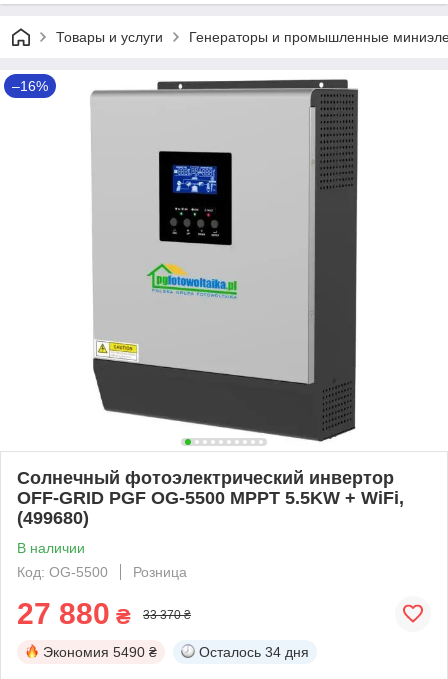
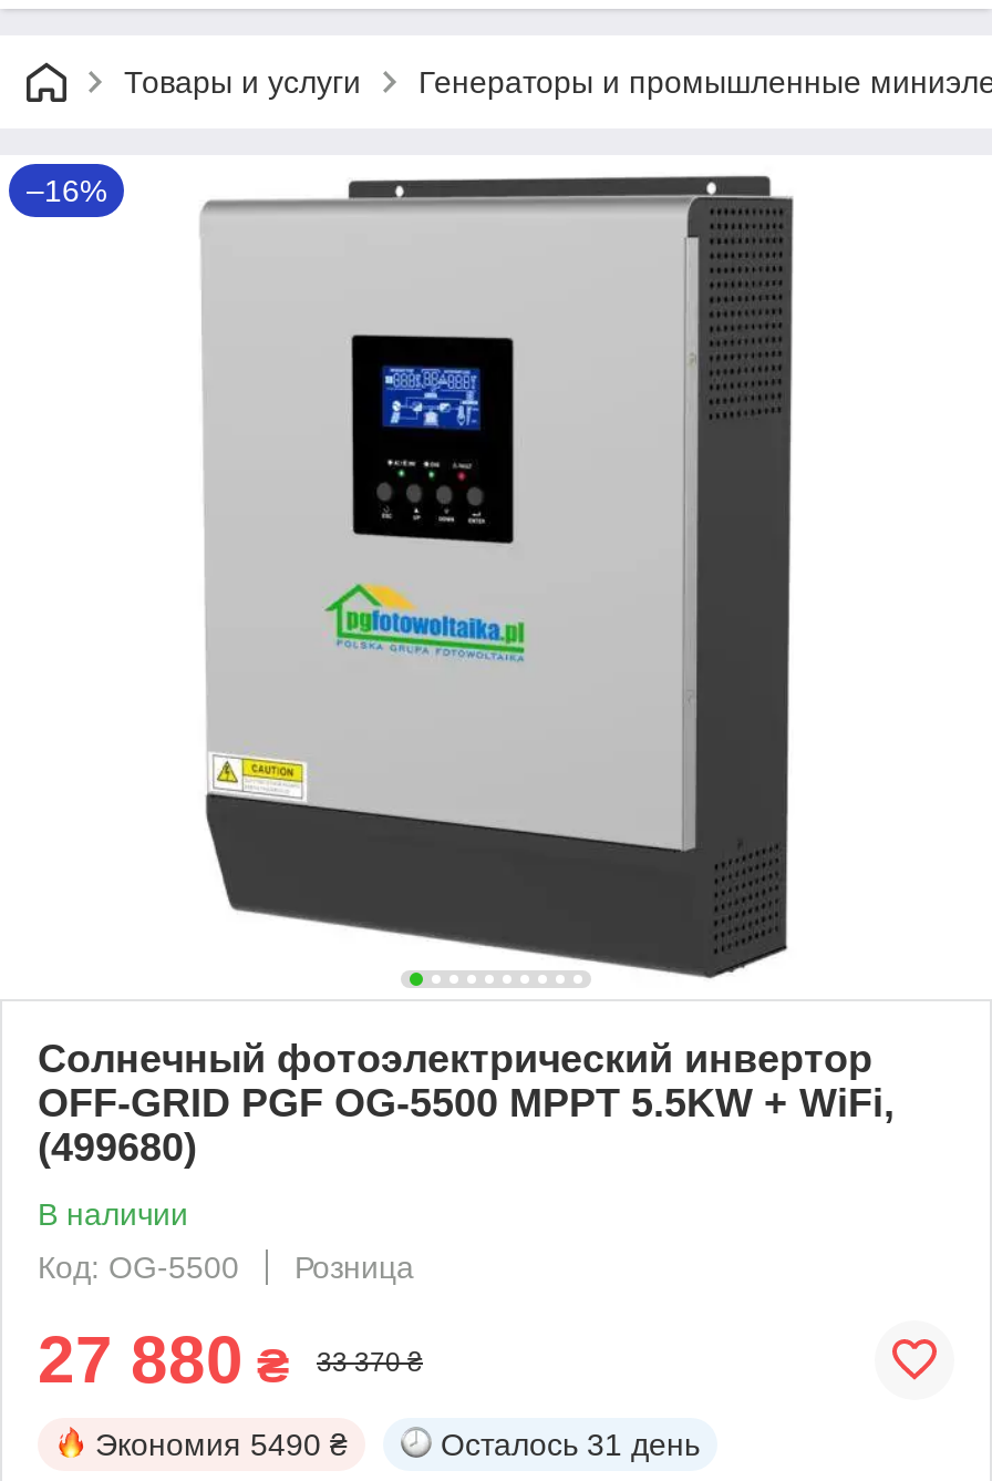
[199,644,309,660] Осталось 34 дня -> [441,1426,700,1462] Осталось 31 день

